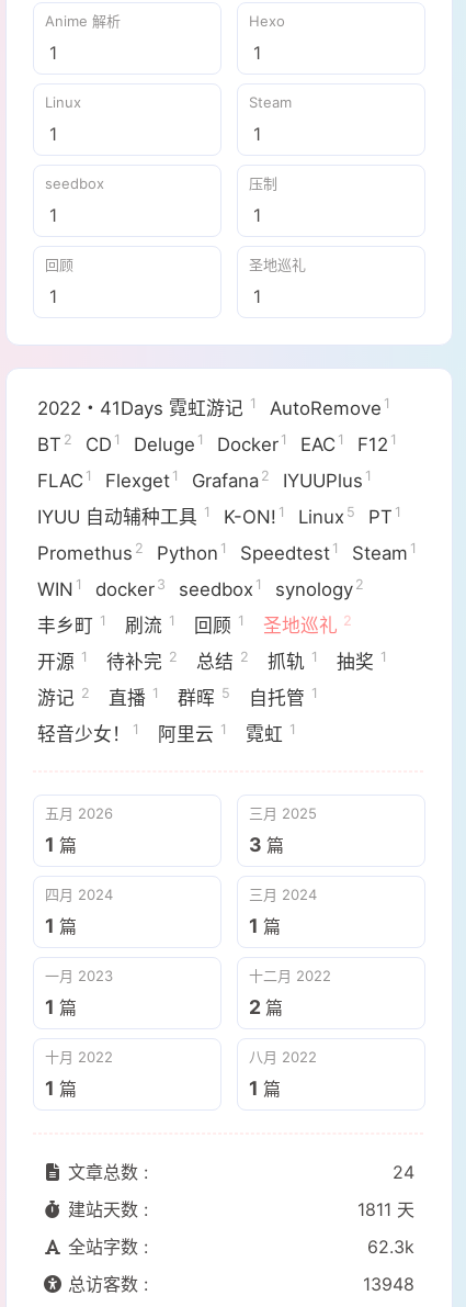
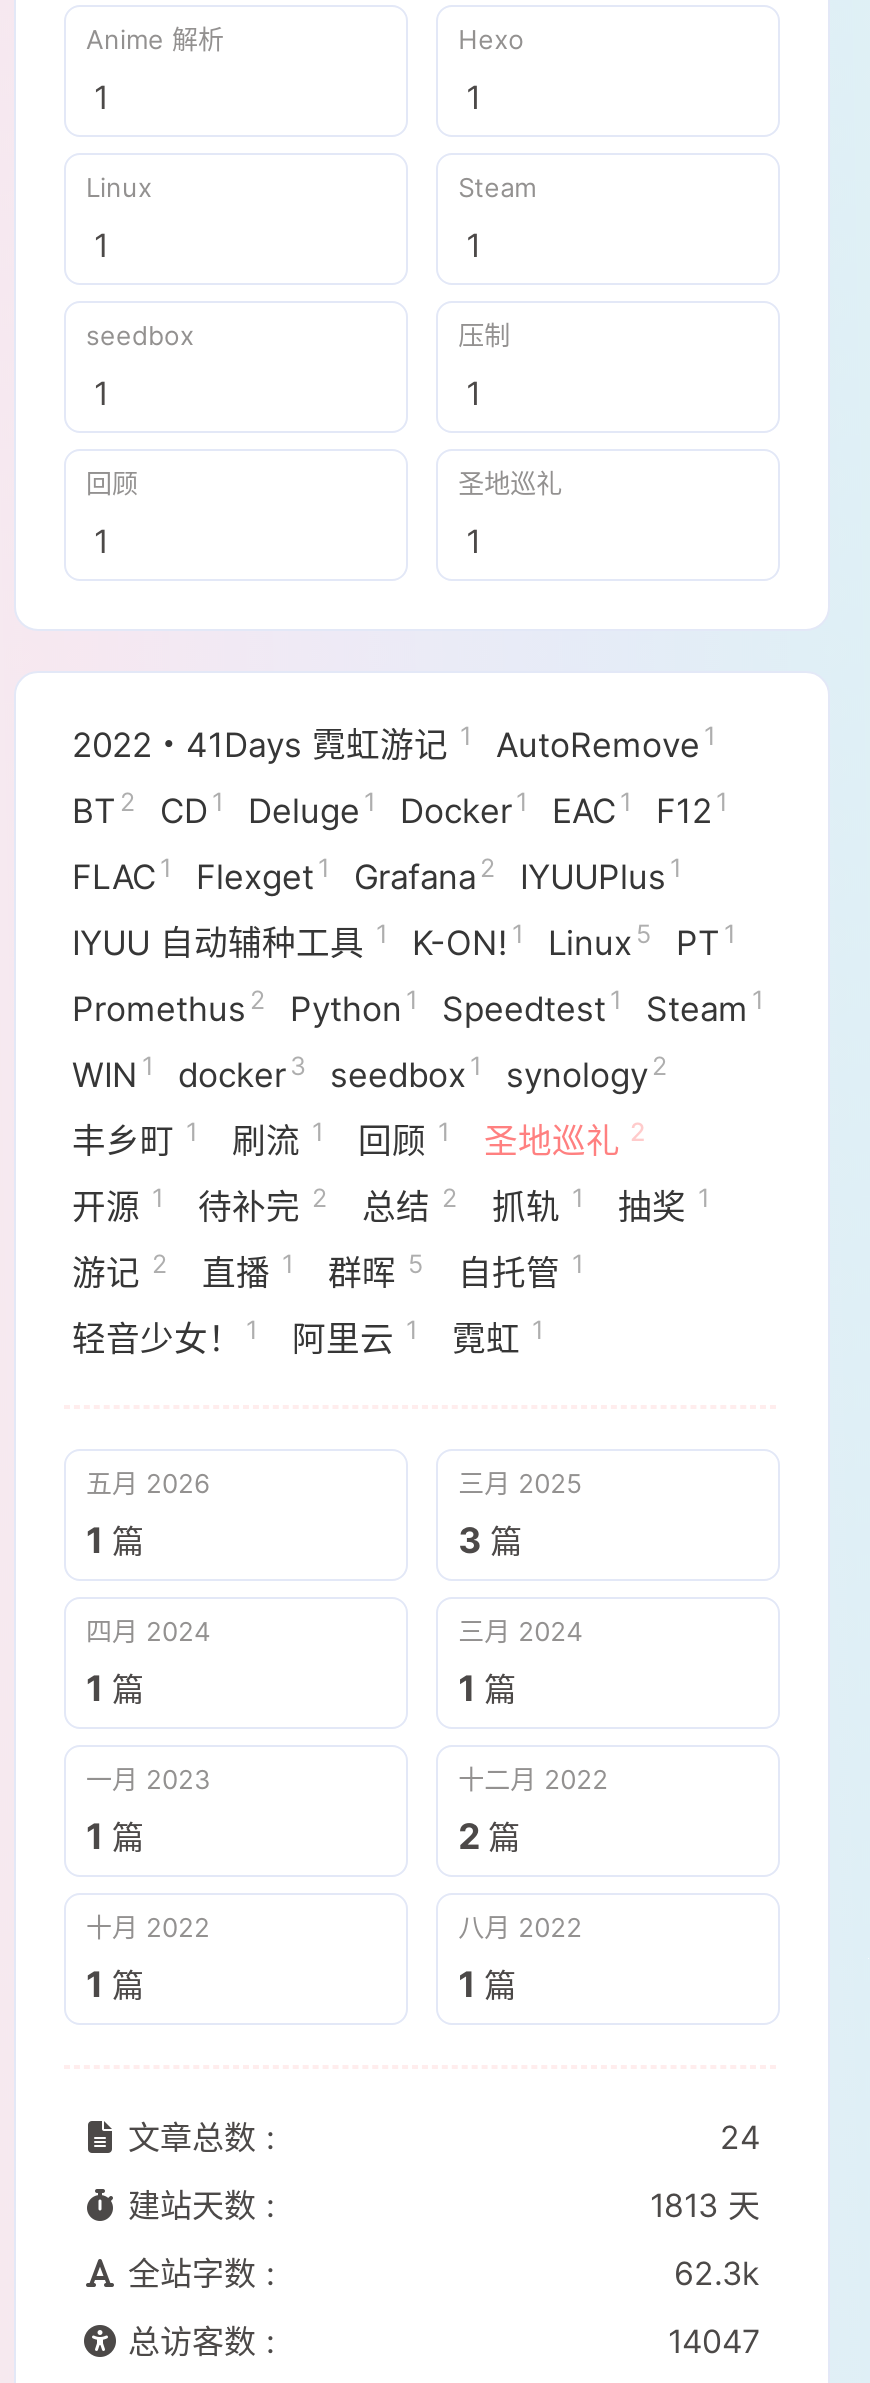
[357,1198,414,1220] 1811 天 -> [650,2185,760,2225] 1813 天
[363,1273,414,1295] 13948 -> [668,2321,760,2361] 14047

